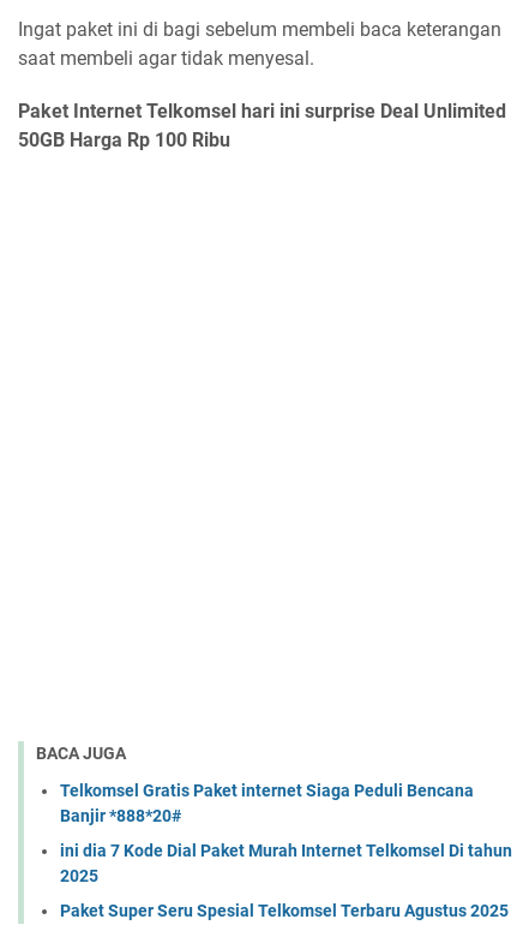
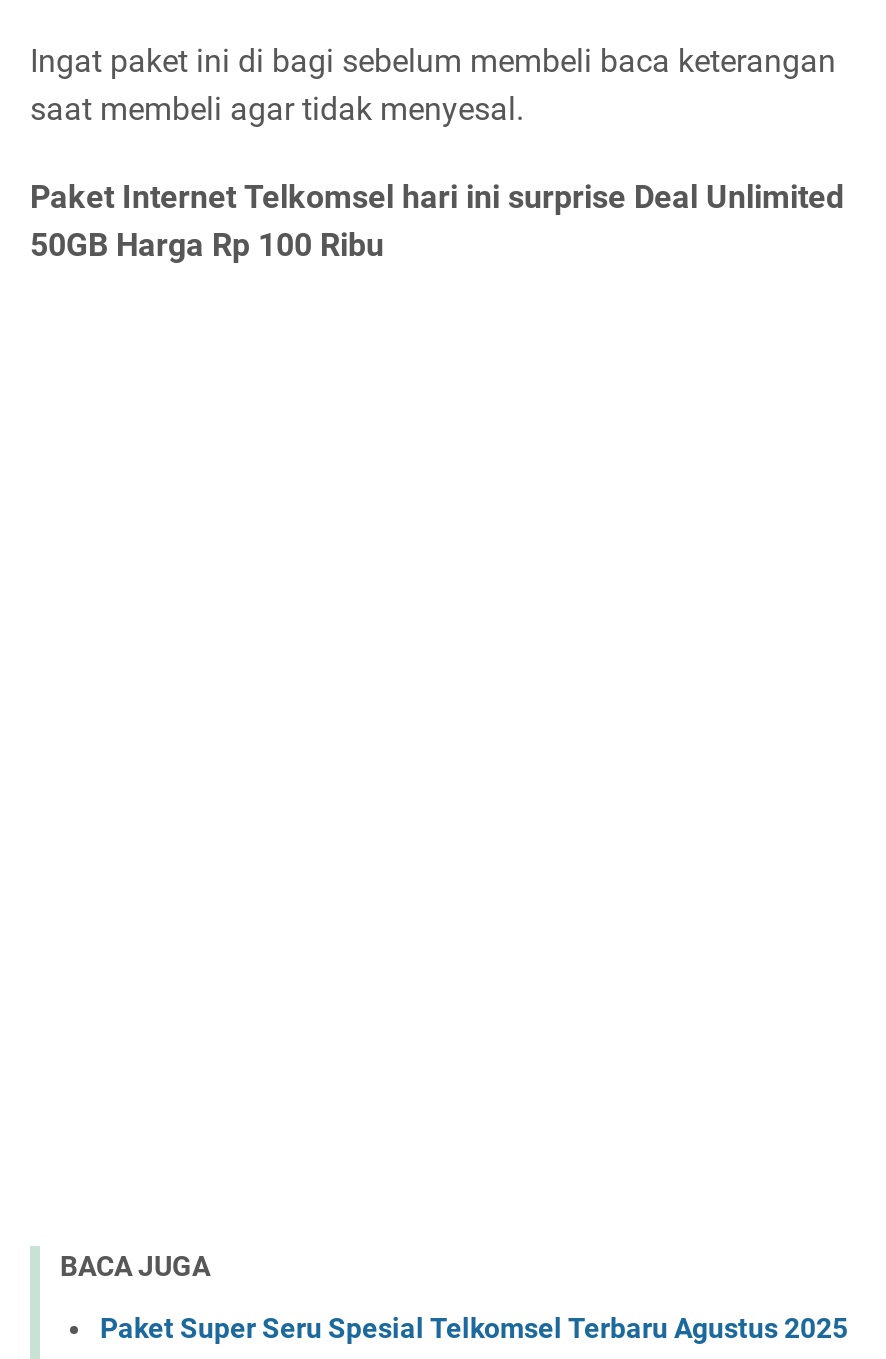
[60,780,512,885] Telkomsel Gratis Paket internet Siaga Peduli Bencana | Banjir *888*20# | ini dia 7 Kode Dial Paket Murah Internet Telkomsel Di tahun | 2025 -> none

